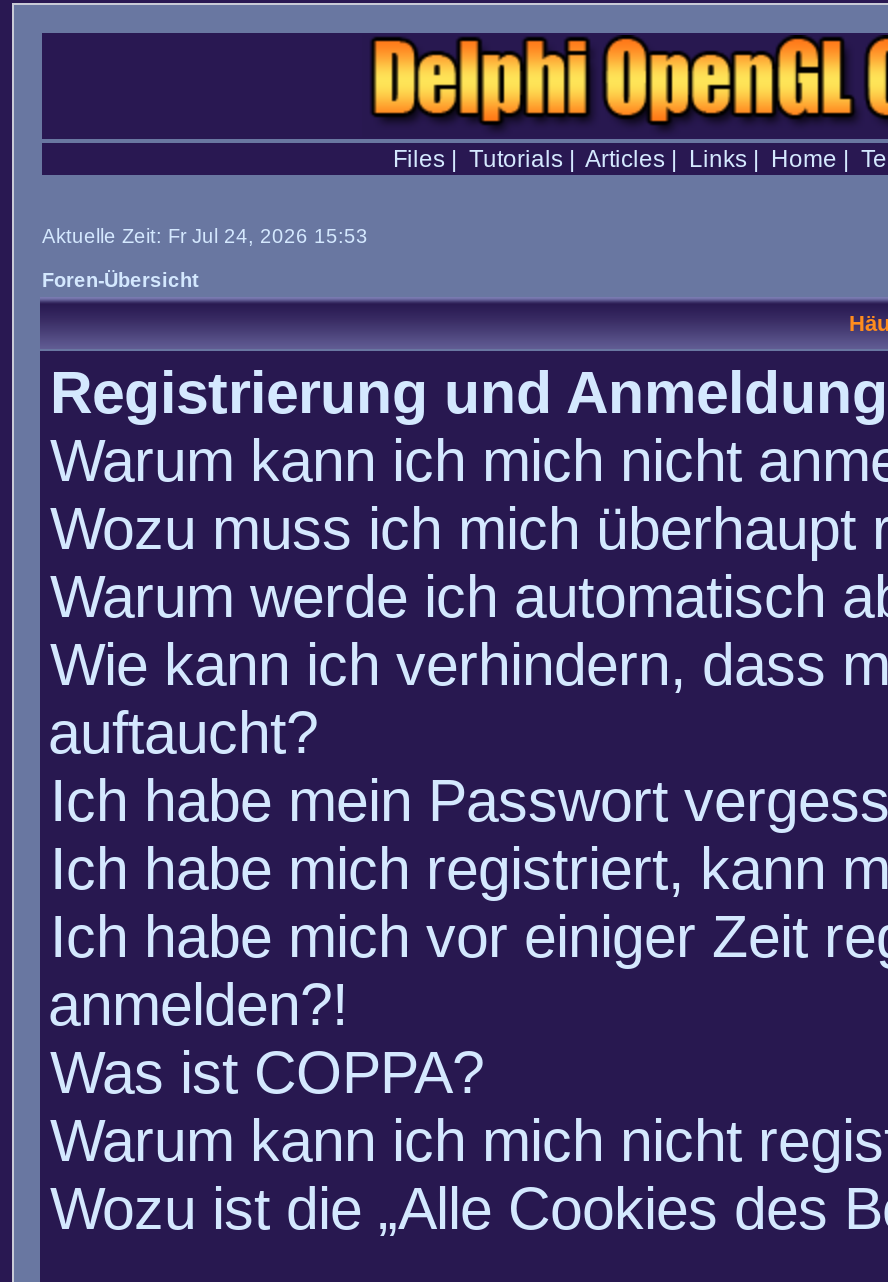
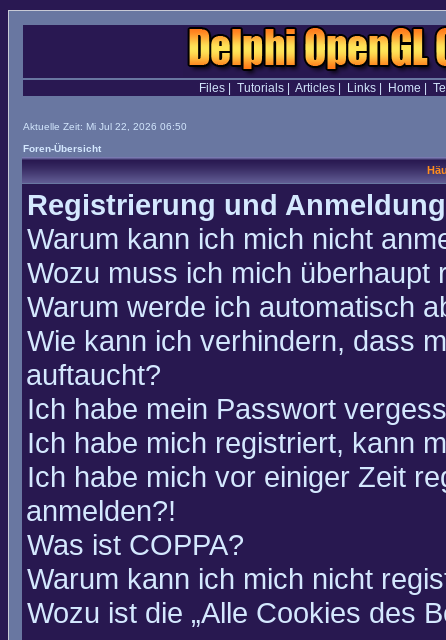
[42,225,368,247] Aktuelle Zeit: Fr Jul 24, 2026 15:53 -> [23,121,187,132] Aktuelle Zeit: Mi Jul 22, 2026 06:50

